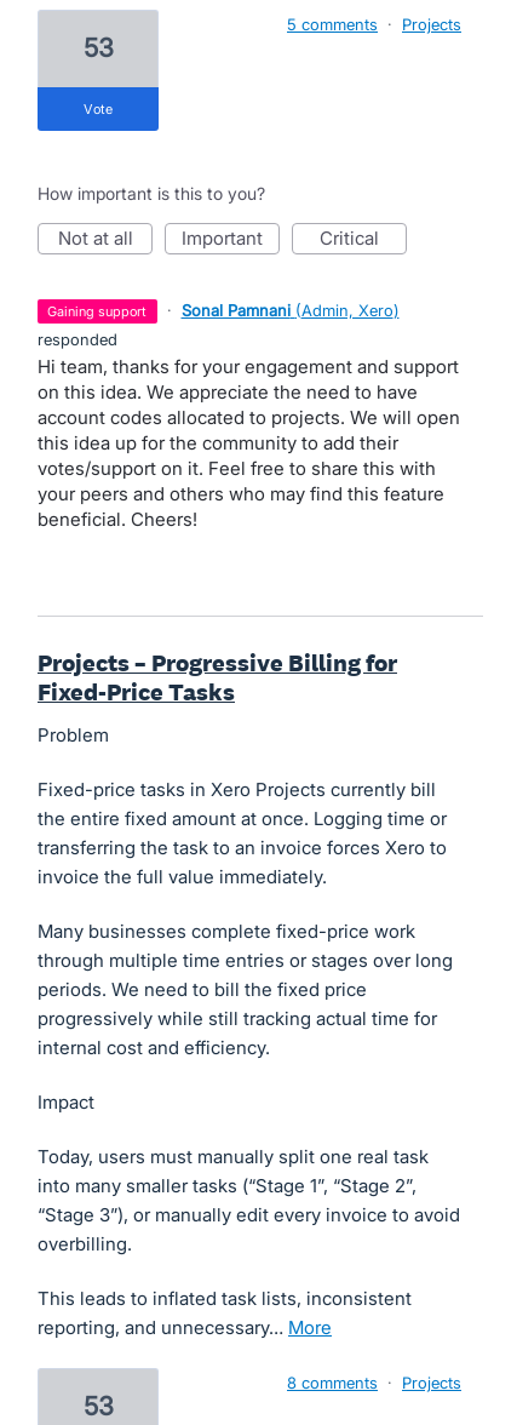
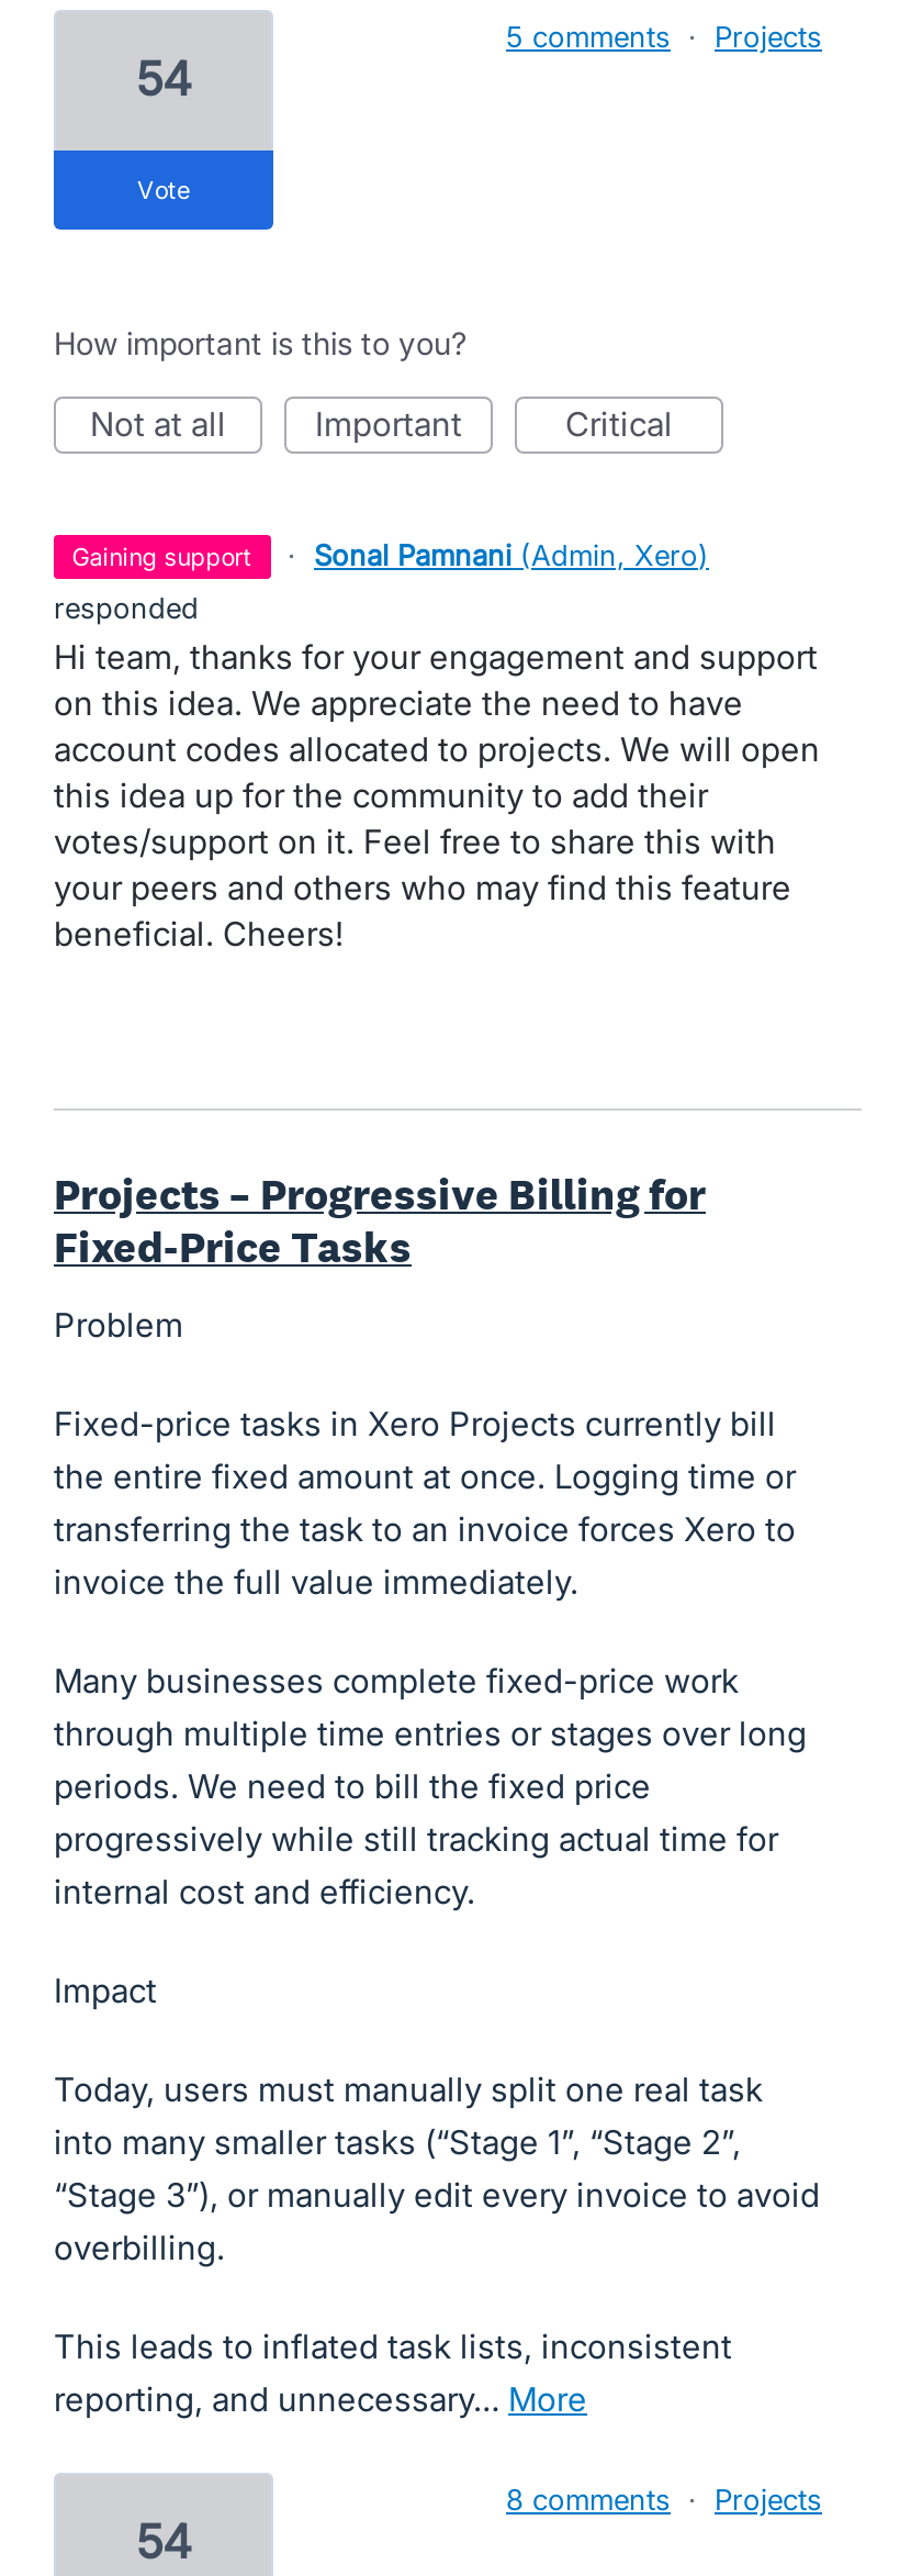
[83,33,113,63] 53 -> [136,52,191,107] 54
[83,1391,113,1421] 53 -> [136,2514,191,2569] 54

